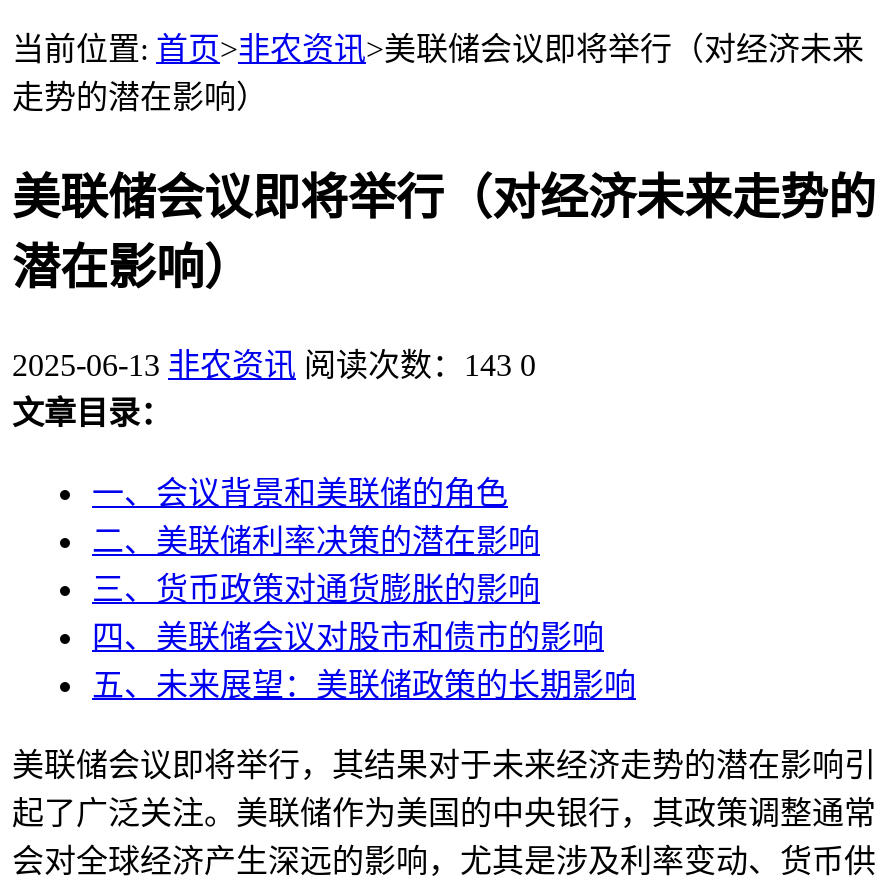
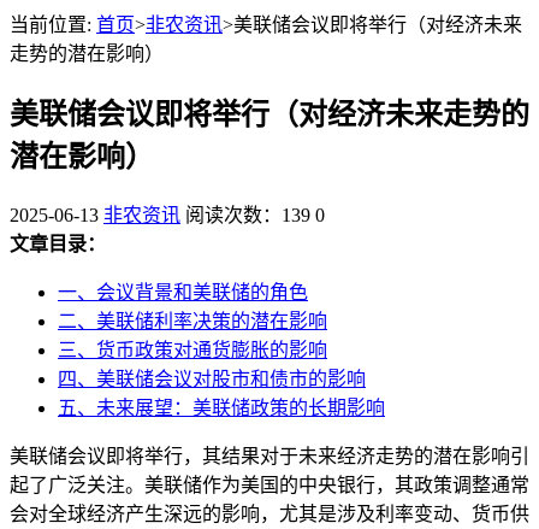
[12,348,536,382] 2025-06-13 非农资讯 阅读次数：143 0 -> [10,205,325,225] 2025-06-13 非农资讯 阅读次数：139 0

